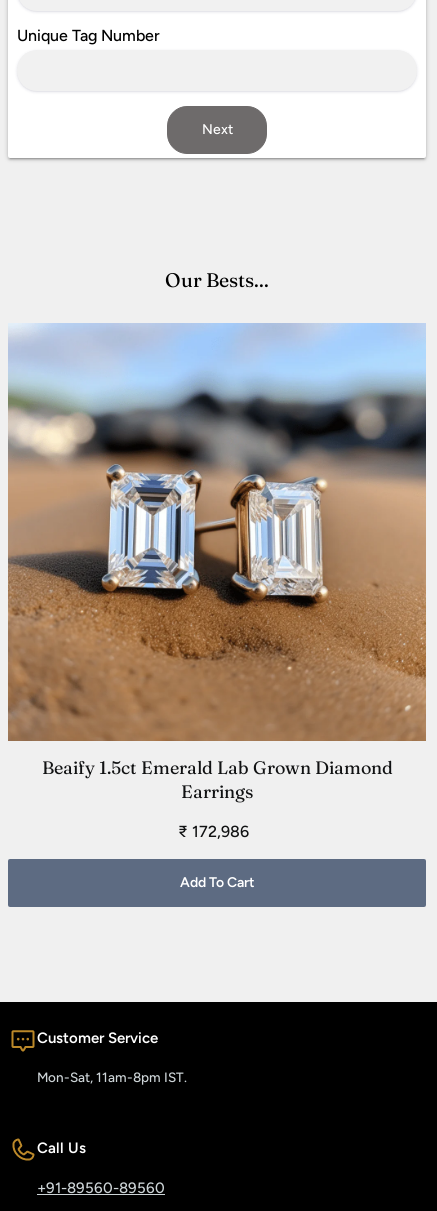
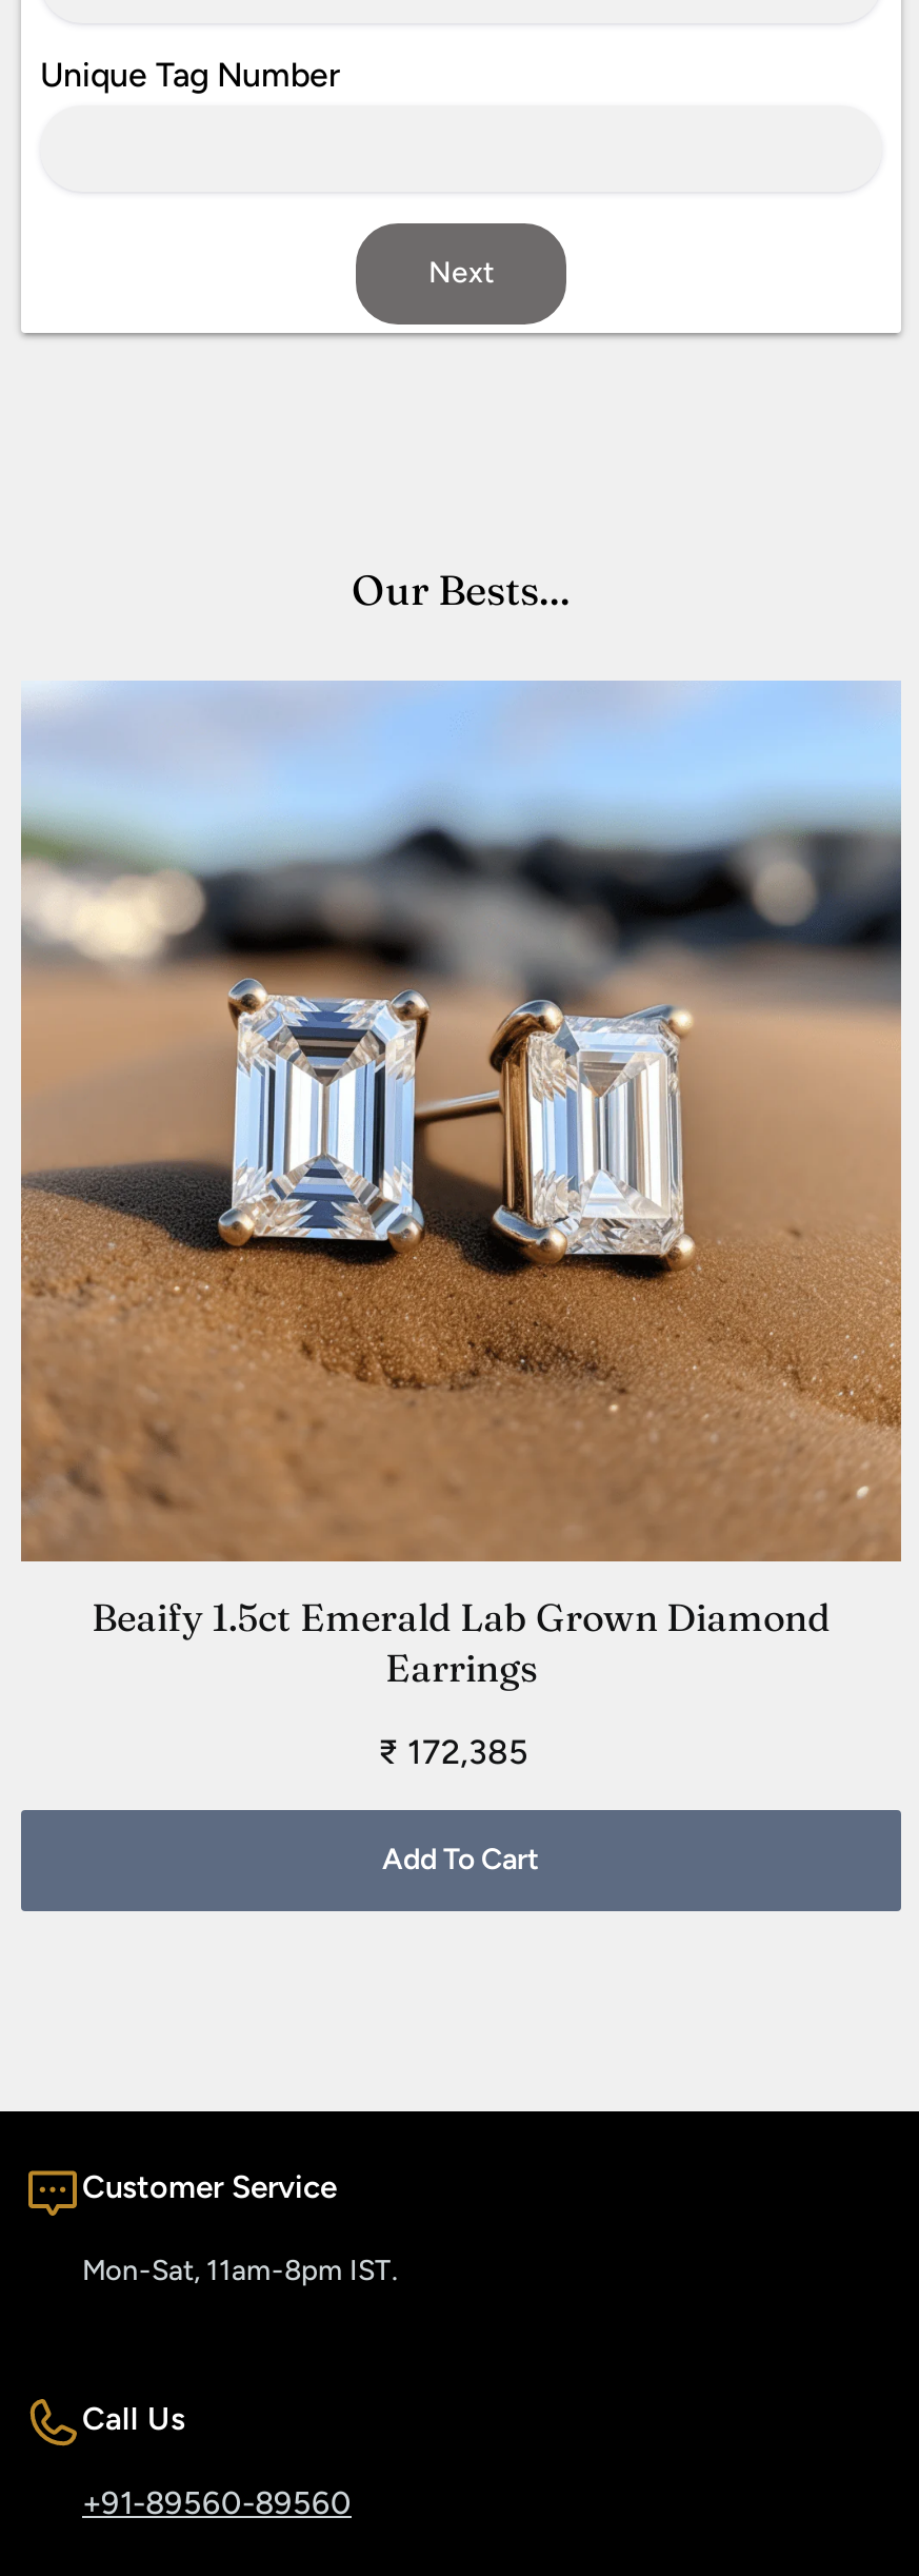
[177,822,248,841] ₹ 172,986 -> [378,1731,527,1771] ₹ 172,385

